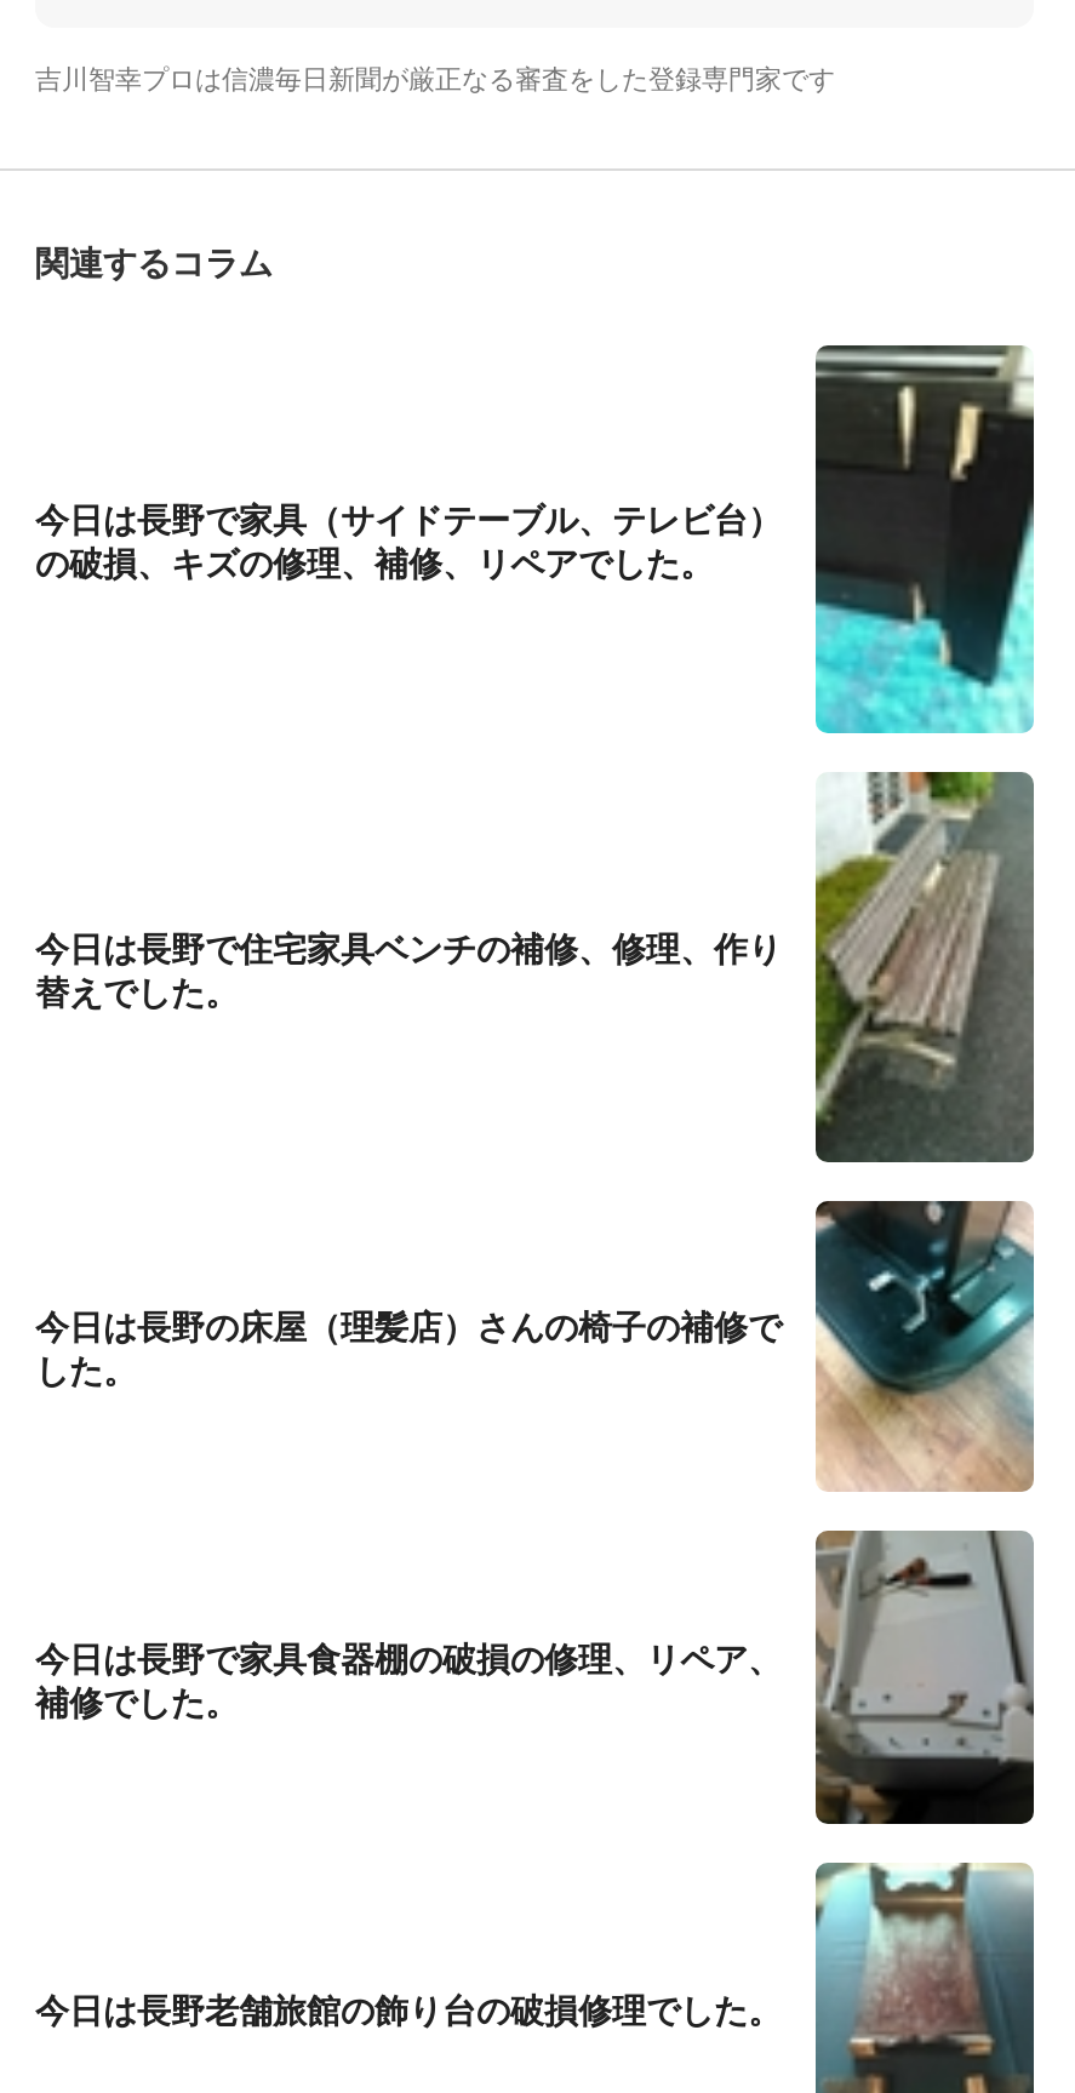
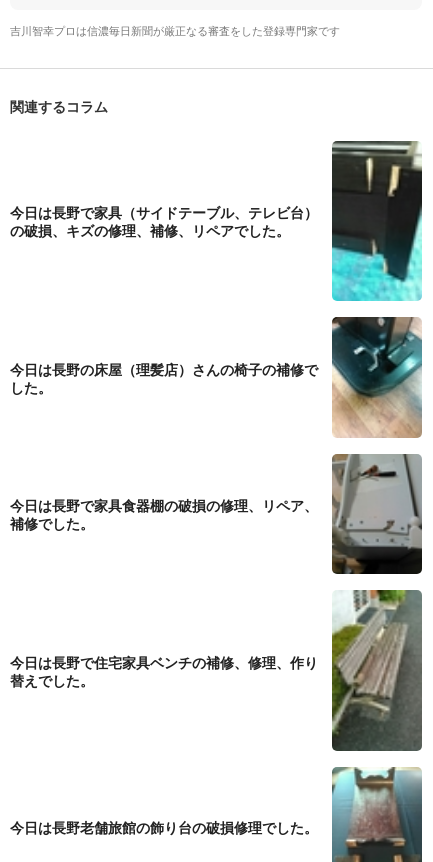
moved [35,770,1036,1165] -> [10,589,422,751]: [image] | 今日は長野で住宅家具ベンチの補修、修理、作り | 替えでした。
moved [35,1199,1039,1724] -> [10,316,424,533]: [image] | 今日は長野の床屋（理髪店）さんの椅子の補修で | した。 | 今日は長野で家具食器棚の破損の修理、リペア、 | 補修でした。

